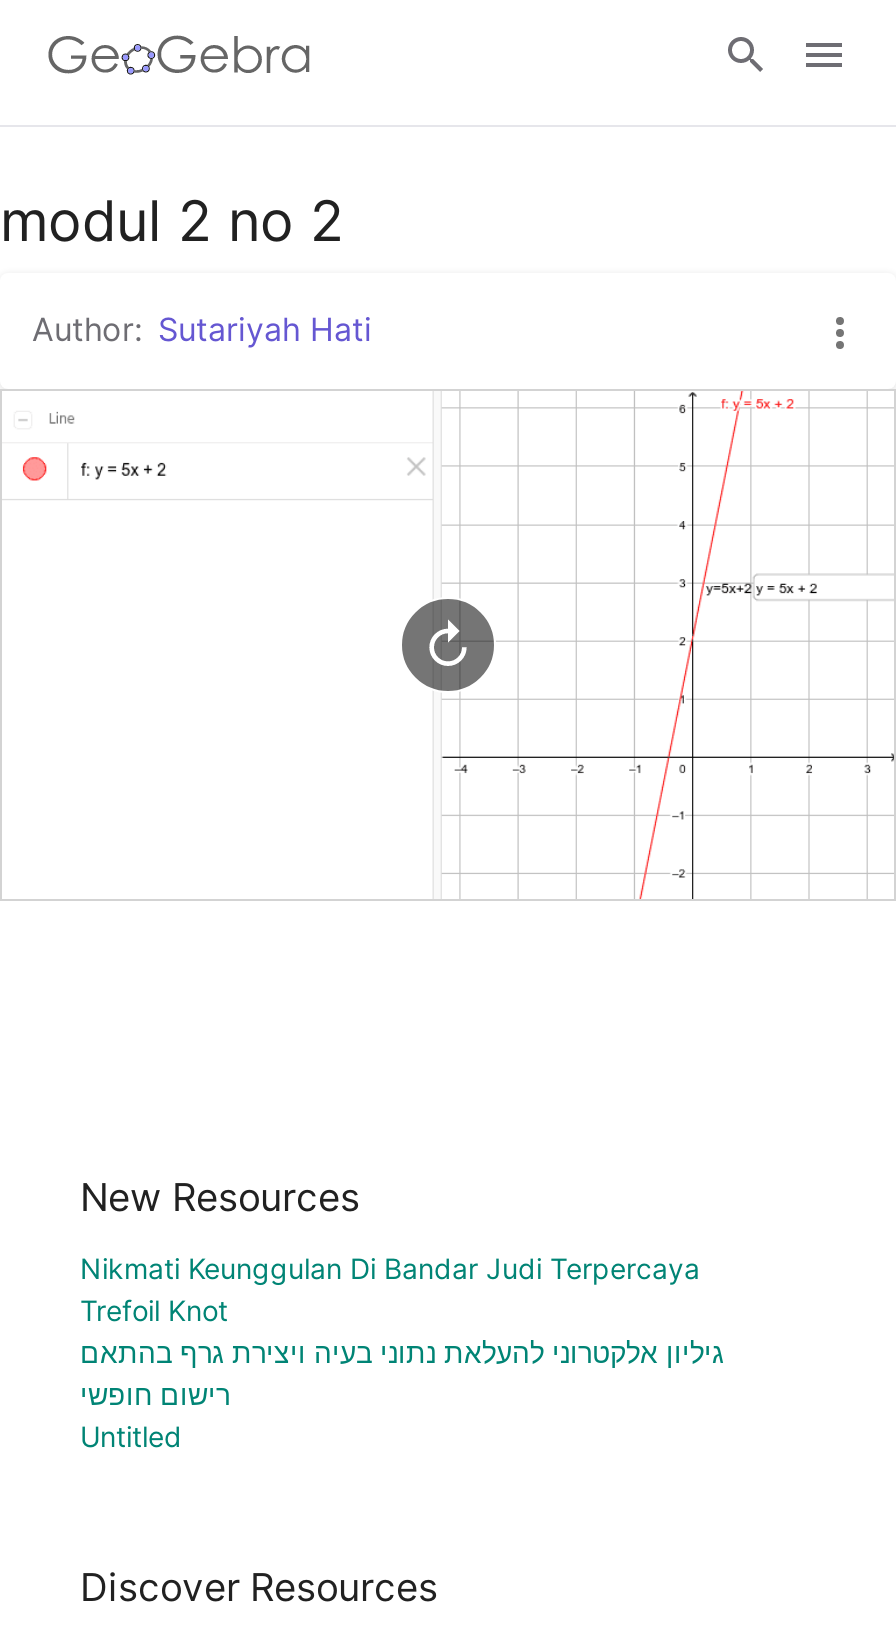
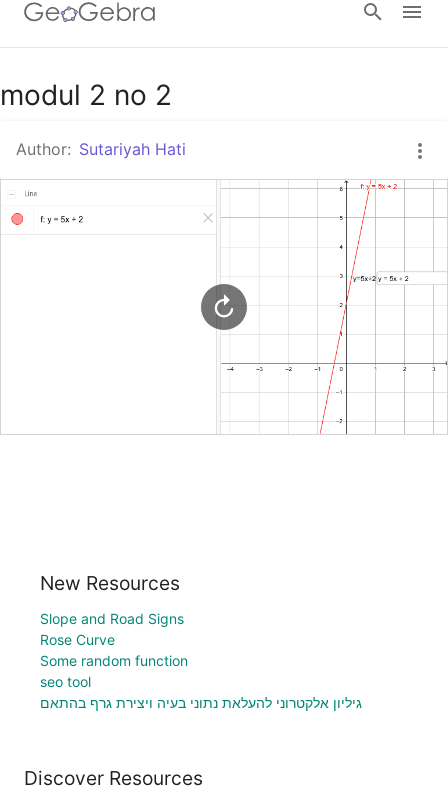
[80,1251,700,1327] Nikmati Keunggulan Di Bandar Judi Terpercaya | Trefoil Knot -> [40,610,188,690] Slope and Road Signs | Rose Curve | Some random function | seo tool
moved [80,1335,724,1369] -> [40,694,362,711]: גיליון אלקטרוני להעלאת נתוני בעיה ויצירת גרף בהתאם
[80,1377,230,1453] רישום חופשי | Untitled -> none

